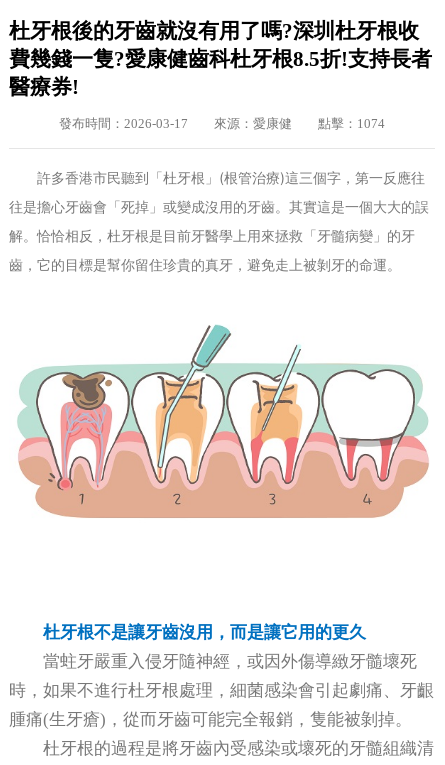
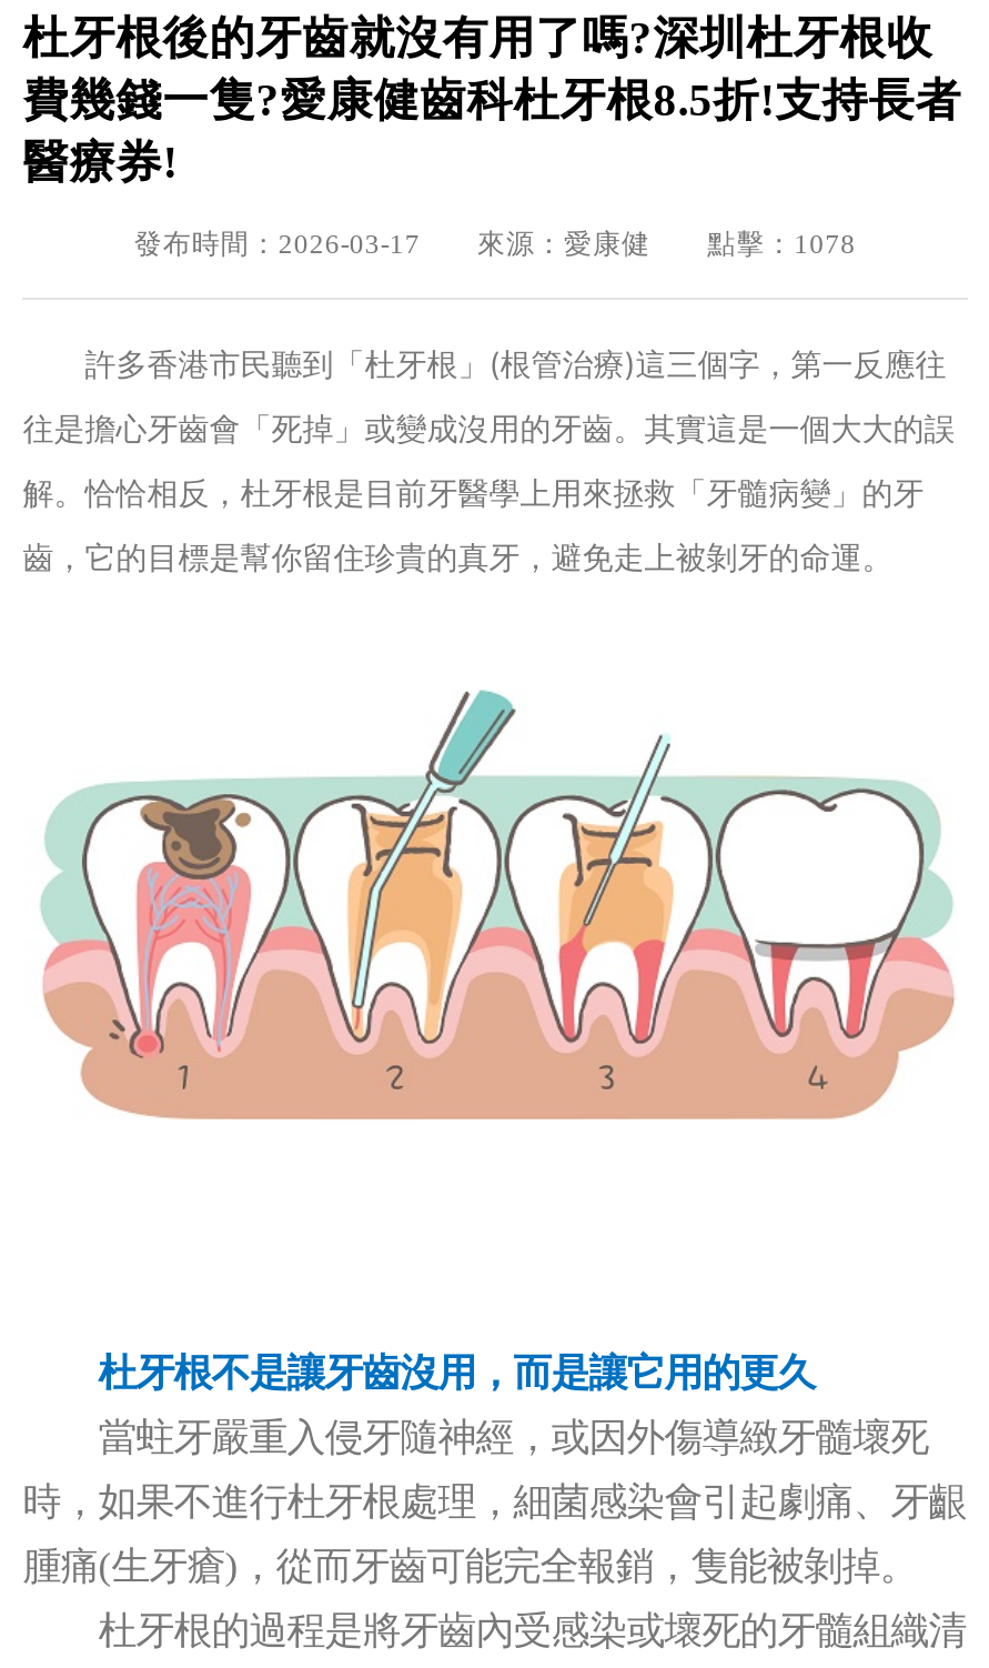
[59,117,385,131] 發布時間：2026-03-17 來源：愛康健 點擊：1074 -> [134,229,856,260] 發布時間：2026-03-17 來源：愛康健 點擊：1078

